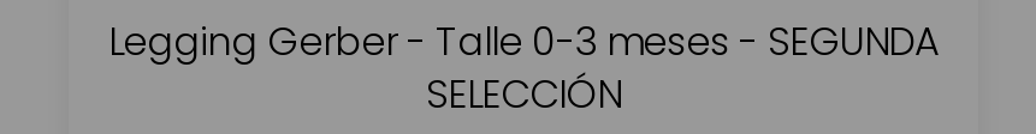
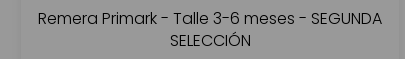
[108,14,939,69] Legging Gerber - Talle 0-3 meses - SEGUNDA -> [38,7,382,30] Remera Primark - Talle 3-6 meses - SEGUNDA

